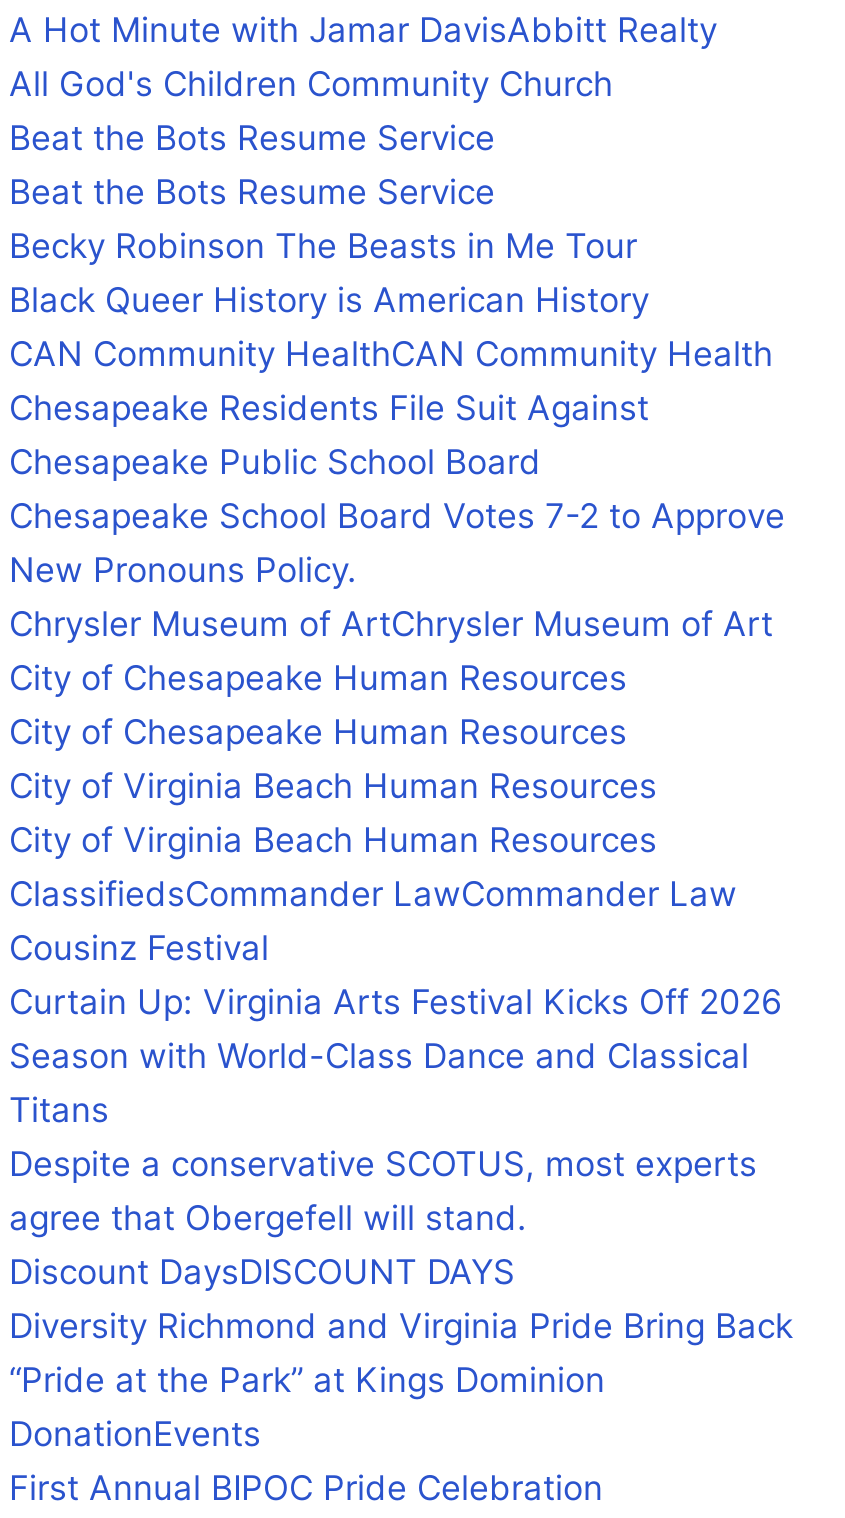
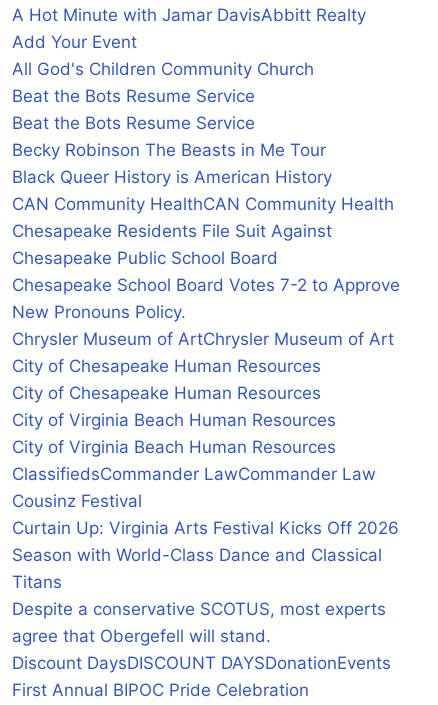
none -> [12,32,137,52] Add Your Event
moved [9,64,785,1238] -> [12,59,400,646]: All God's Children Community Church | Beat the Bots Resume Service | Beat the Bots Resume Service | ... | Despite a conservative SCOTUS, most experts | agree that Obergefell will stand.
[9,1252,793,1454] Discount DaysDISCOUNT DAYS | Diversity Richmond and Virginia Pride Bring Back | “Pride at the Park” at Kings Dominion | DonationEvents -> [12,653,391,673] Discount DaysDISCOUNT DAYSDonationEvents

